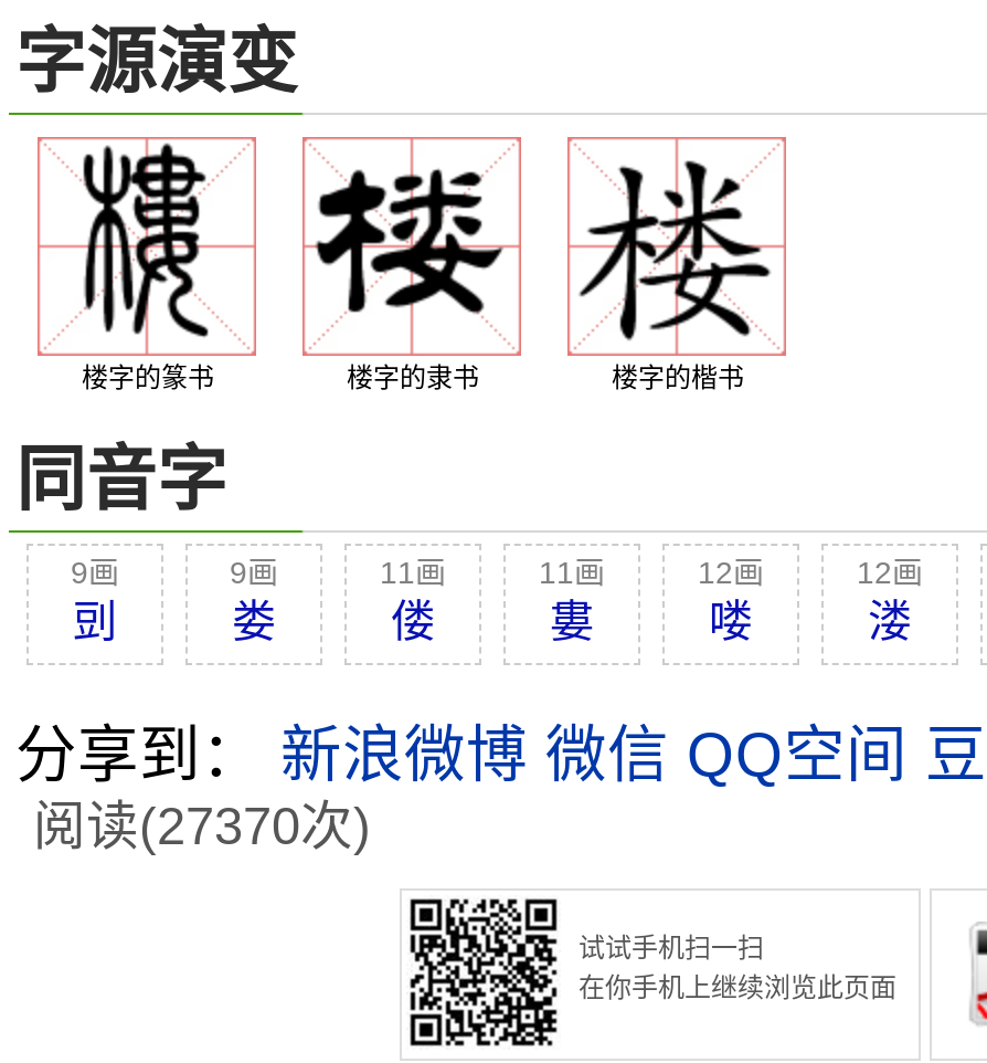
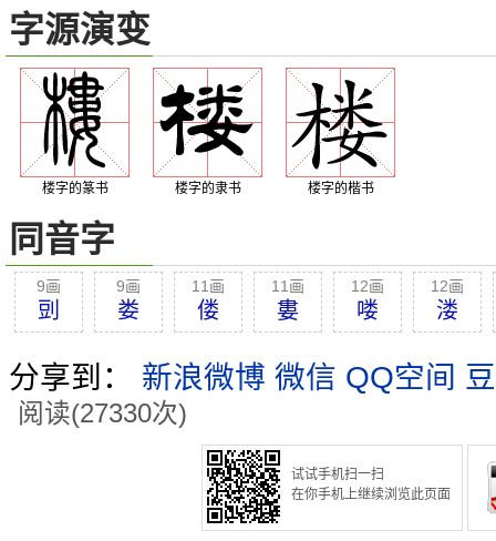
[33,798,371,855] 阅读(27370次) -> [18,399,187,428] 阅读(27330次)

